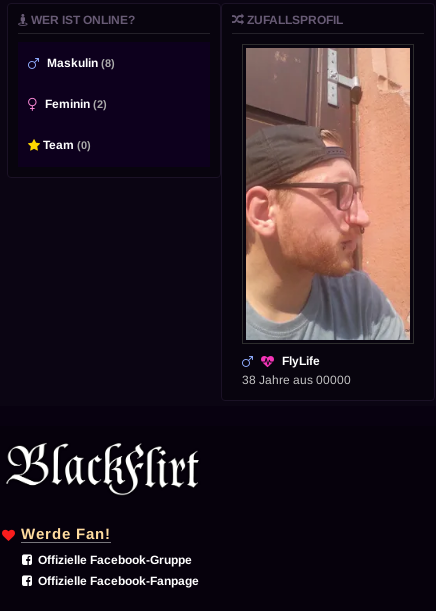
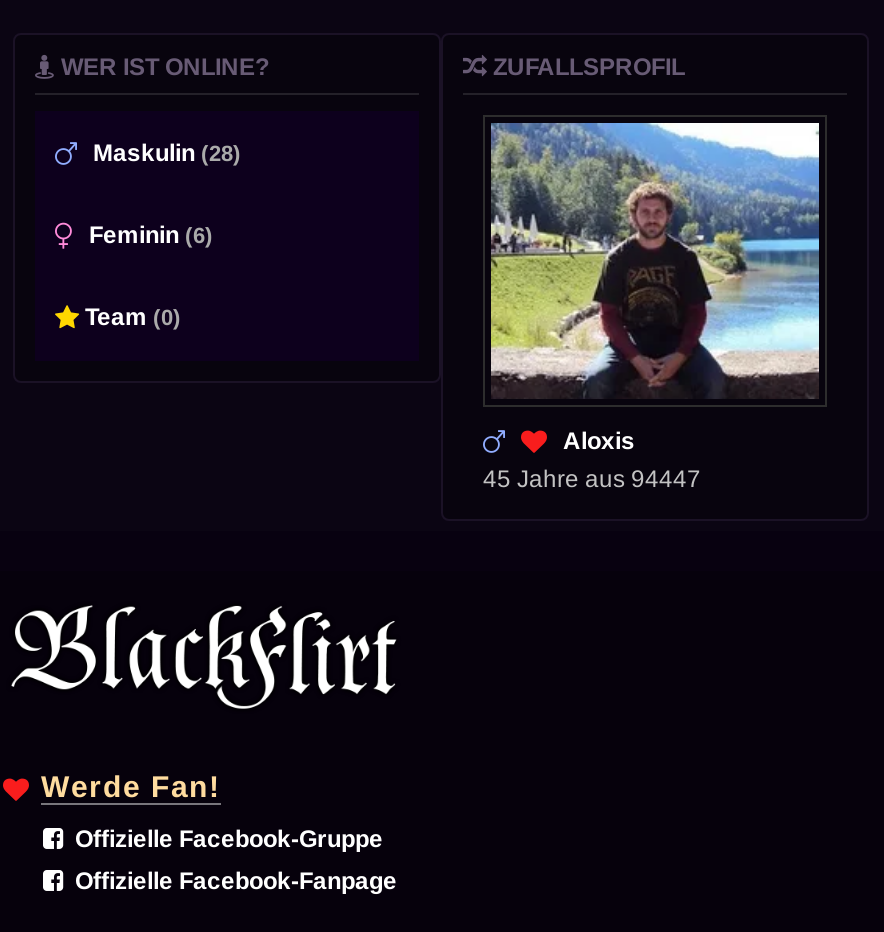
[242,47,411,387] [image] | FlyLife | 38 Jahre aus 00000 -> [483,121,821,494] [image] | Aloxis | 45 Jahre aus 94447
[47,56,115,70] Maskulin (8) -> [93,139,241,167] Maskulin (28)
[45,97,107,111] Feminin (2) -> [89,221,213,249] Feminin (6)

